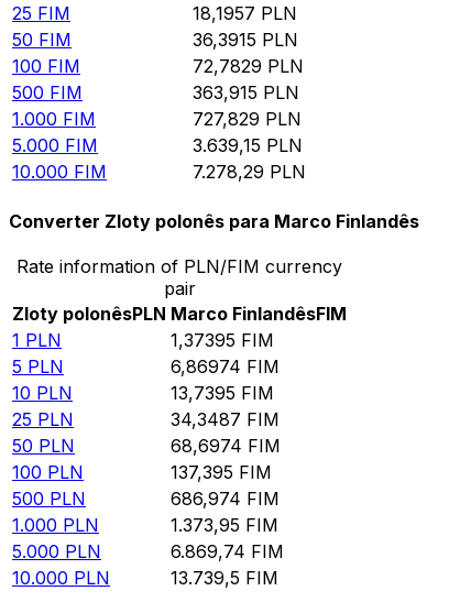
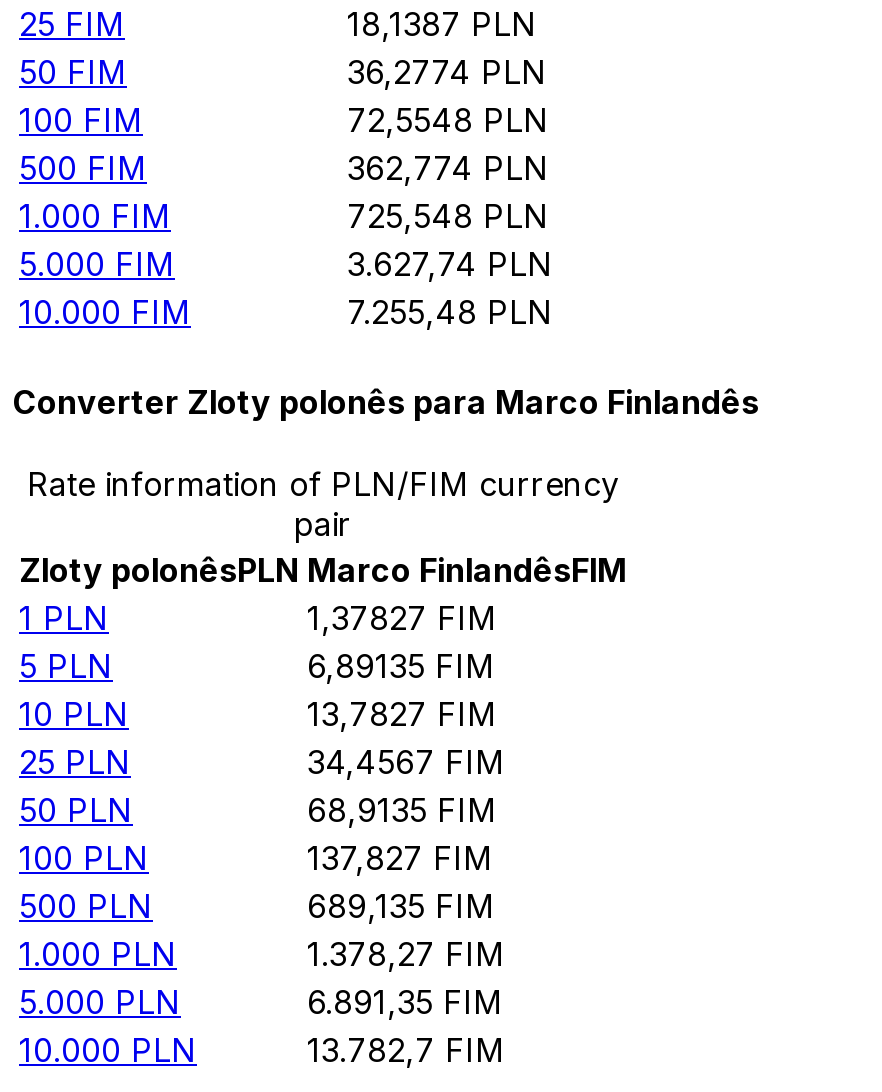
[193,3,297,25] 18,1957 PLN -> [347,5,537,45] 18,1387 PLN
[193,29,298,51] 36,3915 PLN -> [347,53,547,93] 36,2774 PLN
[193,56,304,78] 72,7829 PLN -> [347,101,549,141] 72,5548 PLN
[193,82,299,104] 363,915 PLN -> [347,149,549,189] 362,774 PLN
[193,108,302,130] 727,829 PLN -> [347,197,549,237] 725,548 PLN
[193,135,303,157] 3.639,15 PLN -> [347,245,553,285] 3.627,74 PLN
[193,161,306,183] 7.278,29 PLN -> [347,293,553,333] 7.255,48 PLN
[171,329,274,351] 1,37395 FIM -> [307,598,497,638] 1,37827 FIM
[171,355,280,377] 6,86974 FIM -> [307,646,495,686] 6,89135 FIM
[171,382,274,404] 13,7395 FIM -> [307,694,497,734] 13,7827 FIM
[171,408,280,430] 34,3487 FIM -> [307,742,505,782] 34,4567 FIM
[171,435,281,457] 68,6974 FIM -> [307,790,497,830] 68,9135 FIM
[171,461,272,483] 137,395 FIM -> [307,838,493,878] 137,827 FIM
[171,488,280,510] 686,974 FIM -> [307,886,495,926] 689,135 FIM
[171,514,278,536] 1.373,95 FIM -> [307,934,505,974] 1.378,27 FIM
[171,540,284,562] 6.869,74 FIM -> [307,982,503,1022] 6.891,35 FIM
[171,567,278,589] 13.739,5 FIM -> [307,1030,505,1070] 13.782,7 FIM

